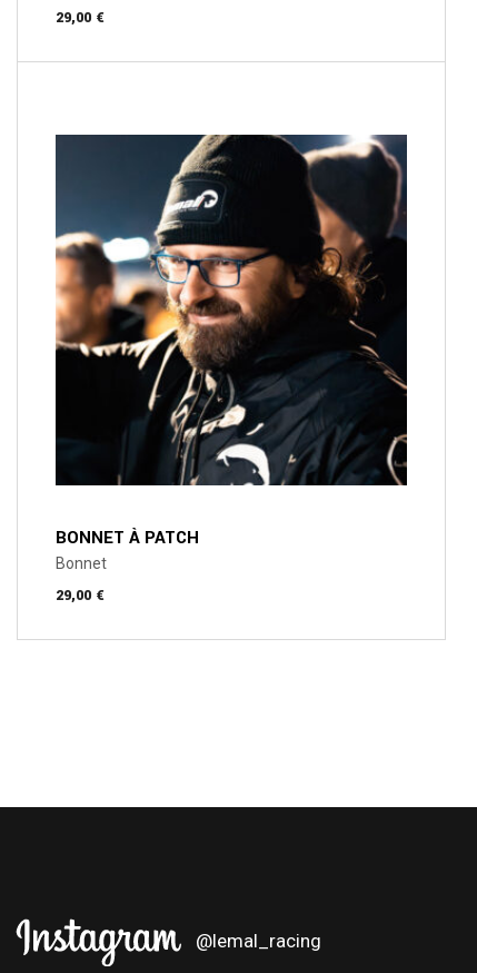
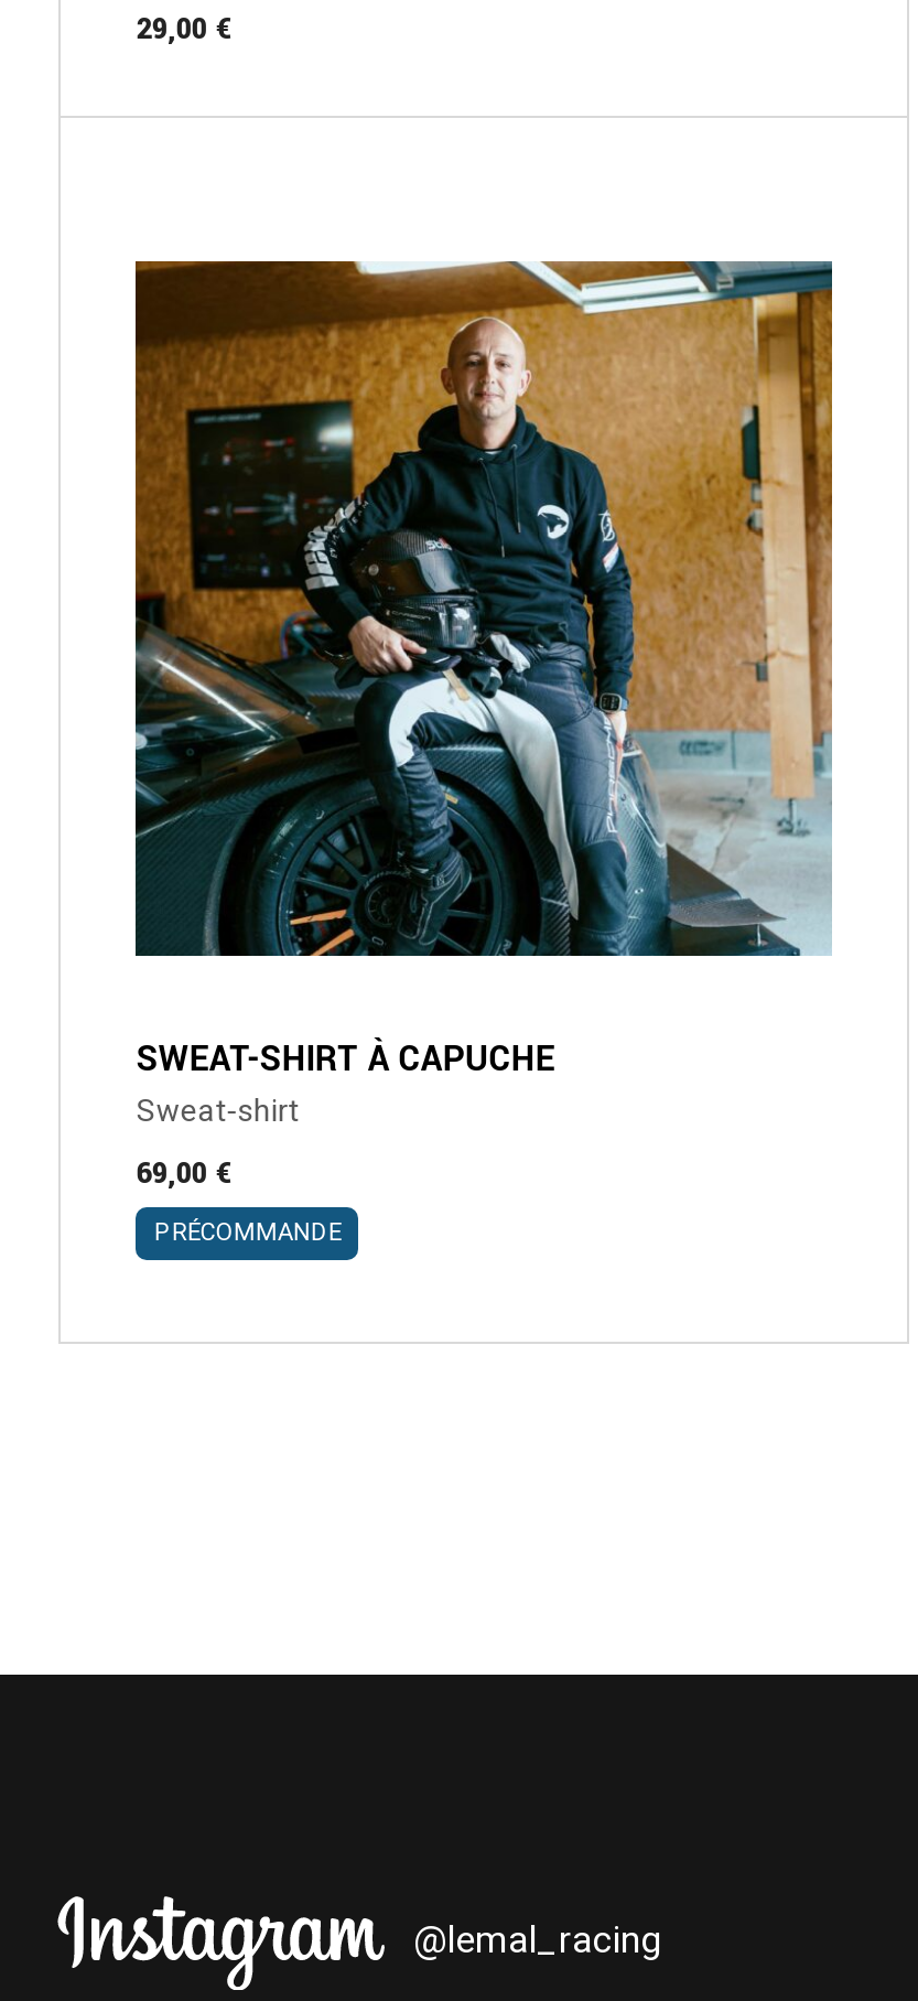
[54,134,408,606] [image] | BONNET À PATCH | Bonnet | 29,00 € -> [133,259,834,1248] [image] | SWEAT-SHIRT À CAPUCHE | Sweat-shirt | 69,00 € | PRÉCOMMANDE

